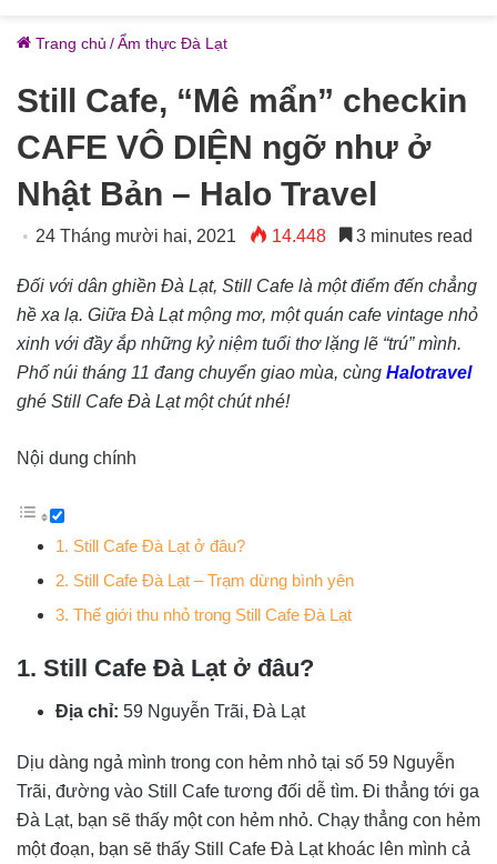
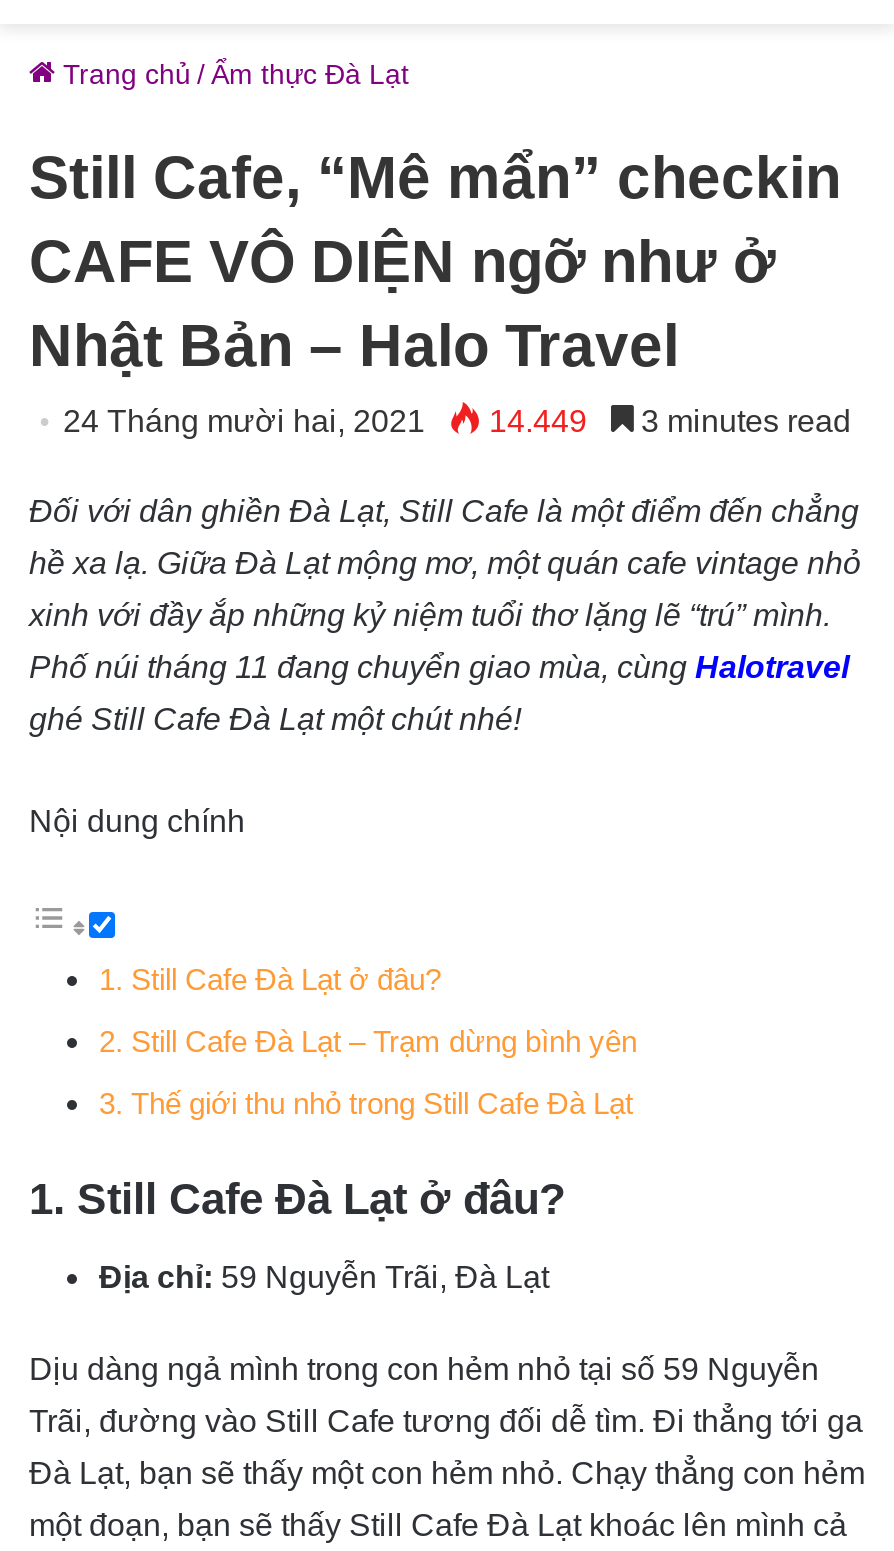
[35,227,473,245] 24 Tháng mười hai, 2021 14.448 3 minutes read -> [63,404,851,438] 24 Tháng mười hai, 2021 14.449 3 minutes read

